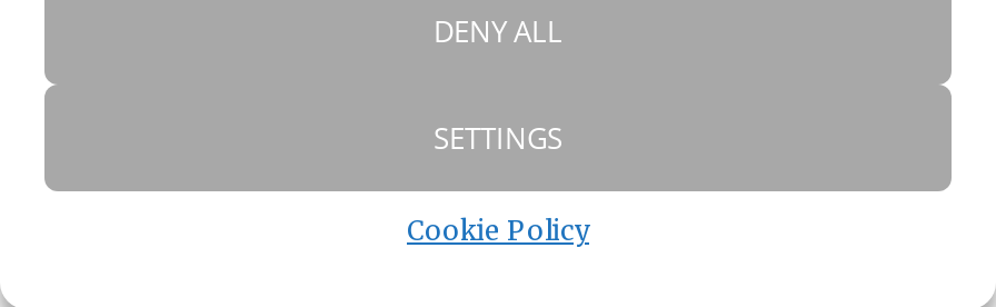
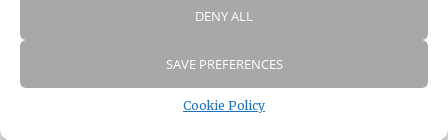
[434,117,562,157] SETTINGS -> [165,54,282,72] SAVE PREFERENCES

